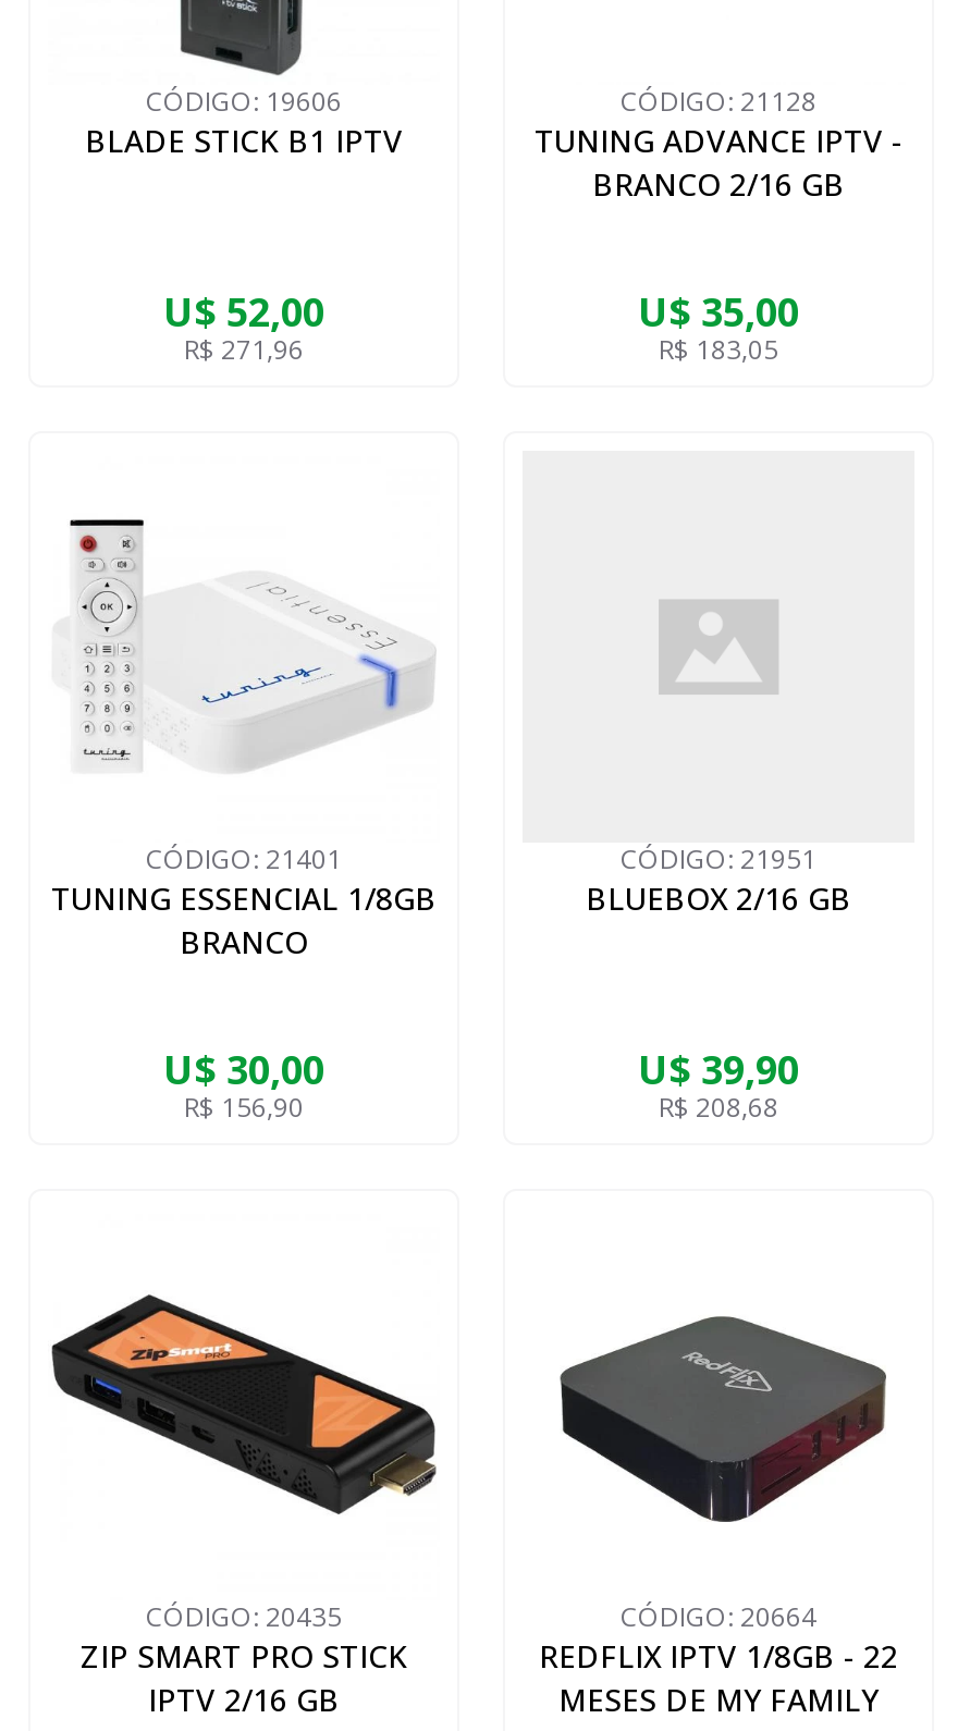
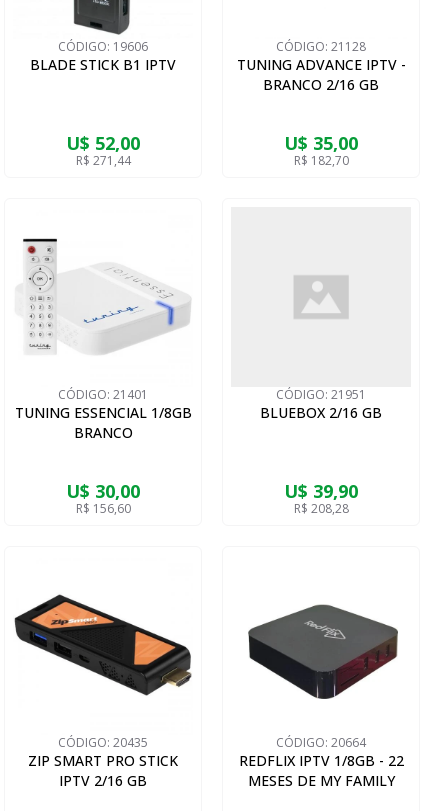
[184,331,304,368] R$ 271,96 -> [75,152,130,169] R$ 271,44
[659,331,778,368] R$ 183,05 -> [293,152,348,169] R$ 182,70
[184,1089,304,1126] R$ 156,90 -> [75,500,130,517] R$ 156,60
[659,1089,778,1126] R$ 208,68 -> [293,500,348,517] R$ 208,28

